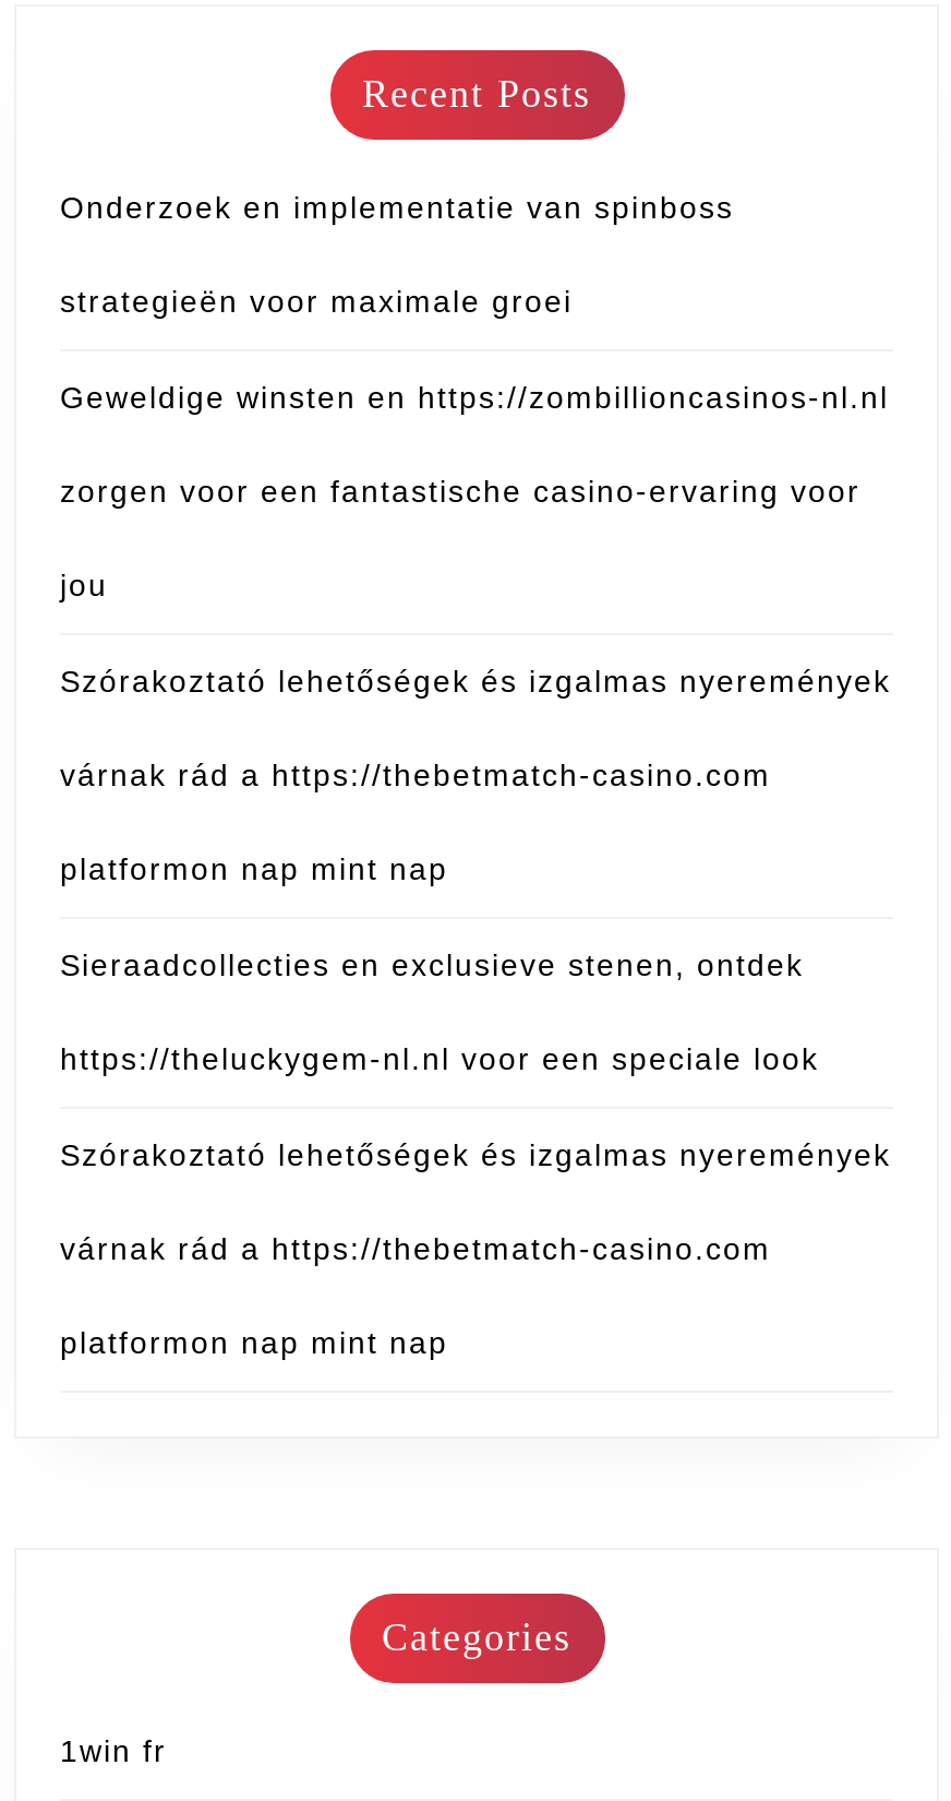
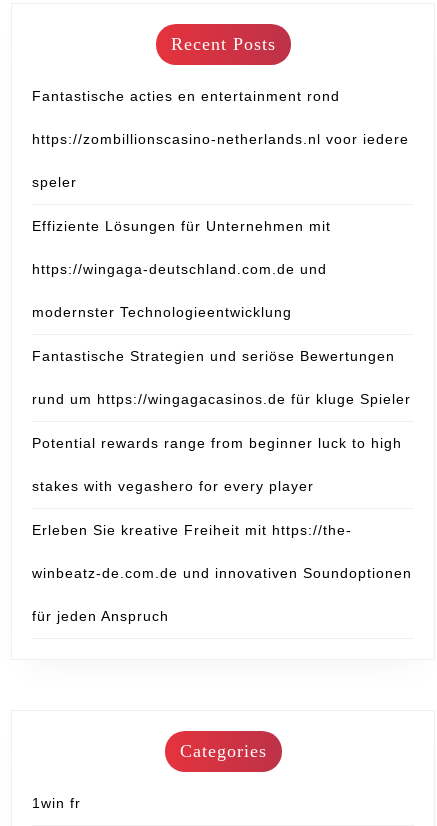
[60,191,734,226] Onderzoek en implementatie van spinboss -> [32,88,340,104] Fantastische acties en entertainment rond
[60,285,573,320] strategieën voor maximale groei -> [32,131,409,147] https://zombillionscasino-netherlands.nl voor iedere
[60,381,889,416] Geweldige winsten en https://zombillioncasinos-nl.nl -> [32,174,77,190] speler
[60,475,860,510] zorgen voor een fantastische casino-ervaring voor -> [32,218,331,234] Effiziente Lösungen für Unternehmen mit
[60,568,108,603] jou -> [32,261,327,277] https://wingaga-deutschland.com.de und
[60,665,891,699] Szórakoztató lehetőségek és izgalmas nyeremények -> [32,304,292,320] modernster Technologieentwicklung
[60,758,771,793] várnak rád a https://thebetmatch-casino.com -> [32,348,395,364] Fantastische Strategien und seriöse Bewertungen
[60,852,448,887] platformon nap mint nap -> [32,391,411,407] rund um https://wingagacasinos.de für kluge Spieler
[60,948,804,983] Sieraadcollecties en exclusieve stenen, ontdek -> [32,435,402,451] Potential rewards range from beginner luck to high
[60,1042,819,1077] https://theluckygem-nl.nl voor een speciale look -> [32,478,314,494] stakes with vegashero for every player
[60,1138,891,1173] Szórakoztató lehetőségek és izgalmas nyeremények -> [32,522,352,538] Erleben Sie kreative Freiheit mit https://the-
[60,1232,771,1267] várnak rád a https://thebetmatch-casino.com -> [32,565,412,581] winbeatz-de.com.de und innovativen Soundoptionen
[60,1326,448,1361] platformon nap mint nap -> [32,608,169,624] für jeden Anspruch

